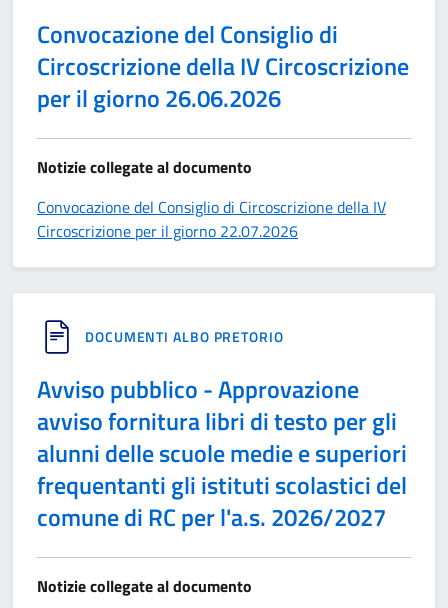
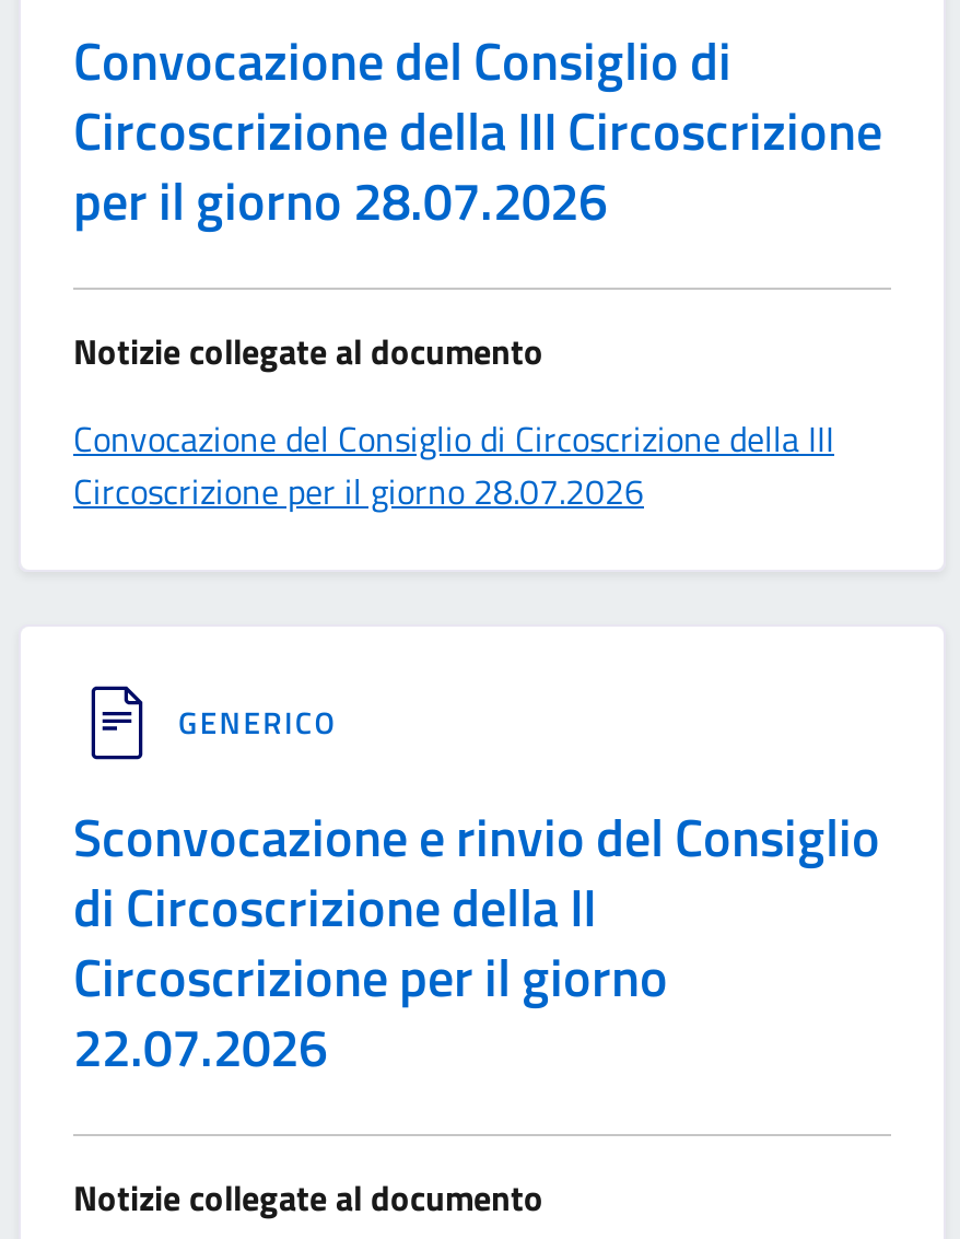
[37,48,409,84] Circoscrizione della IV Circoscrizione -> [73,91,882,170] Circoscrizione della III Circoscrizione
[37,80,281,116] per il giorno 26.06.2026 -> [73,161,607,239] per il giorno 28.07.2026
[37,195,386,243] Convocazione del Consiglio di Circoscrizione della IV | Circoscrizione per il giorno 22.07.2026 -> [73,412,834,517] Convocazione del Consiglio di Circoscrizione della III | Circoscrizione per il giorno 28.07.2026
[85,326,284,347] DOCUMENTI ALBO PRETORIO -> [178,699,336,745] GENERICO
[37,371,407,535] Avviso pubblico - Approvazione | avviso fornitura libri di testo per gli | alunni delle scuole medie e superiori | frequentanti gli istituti scolastici del | comune di RC per l'a.s. 2026/2027 -> [73,797,880,1086] Sconvocazione e rinvio del Consiglio | di Circoscrizione della II | Circoscrizione per il giorno | 22.07.2026

